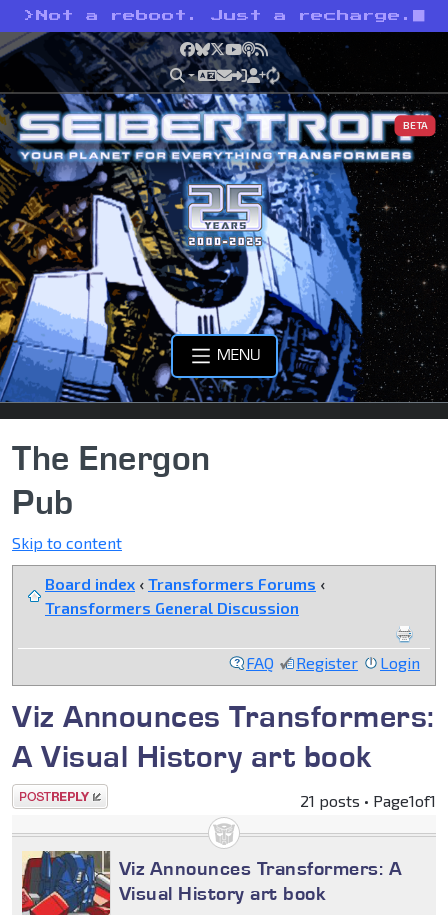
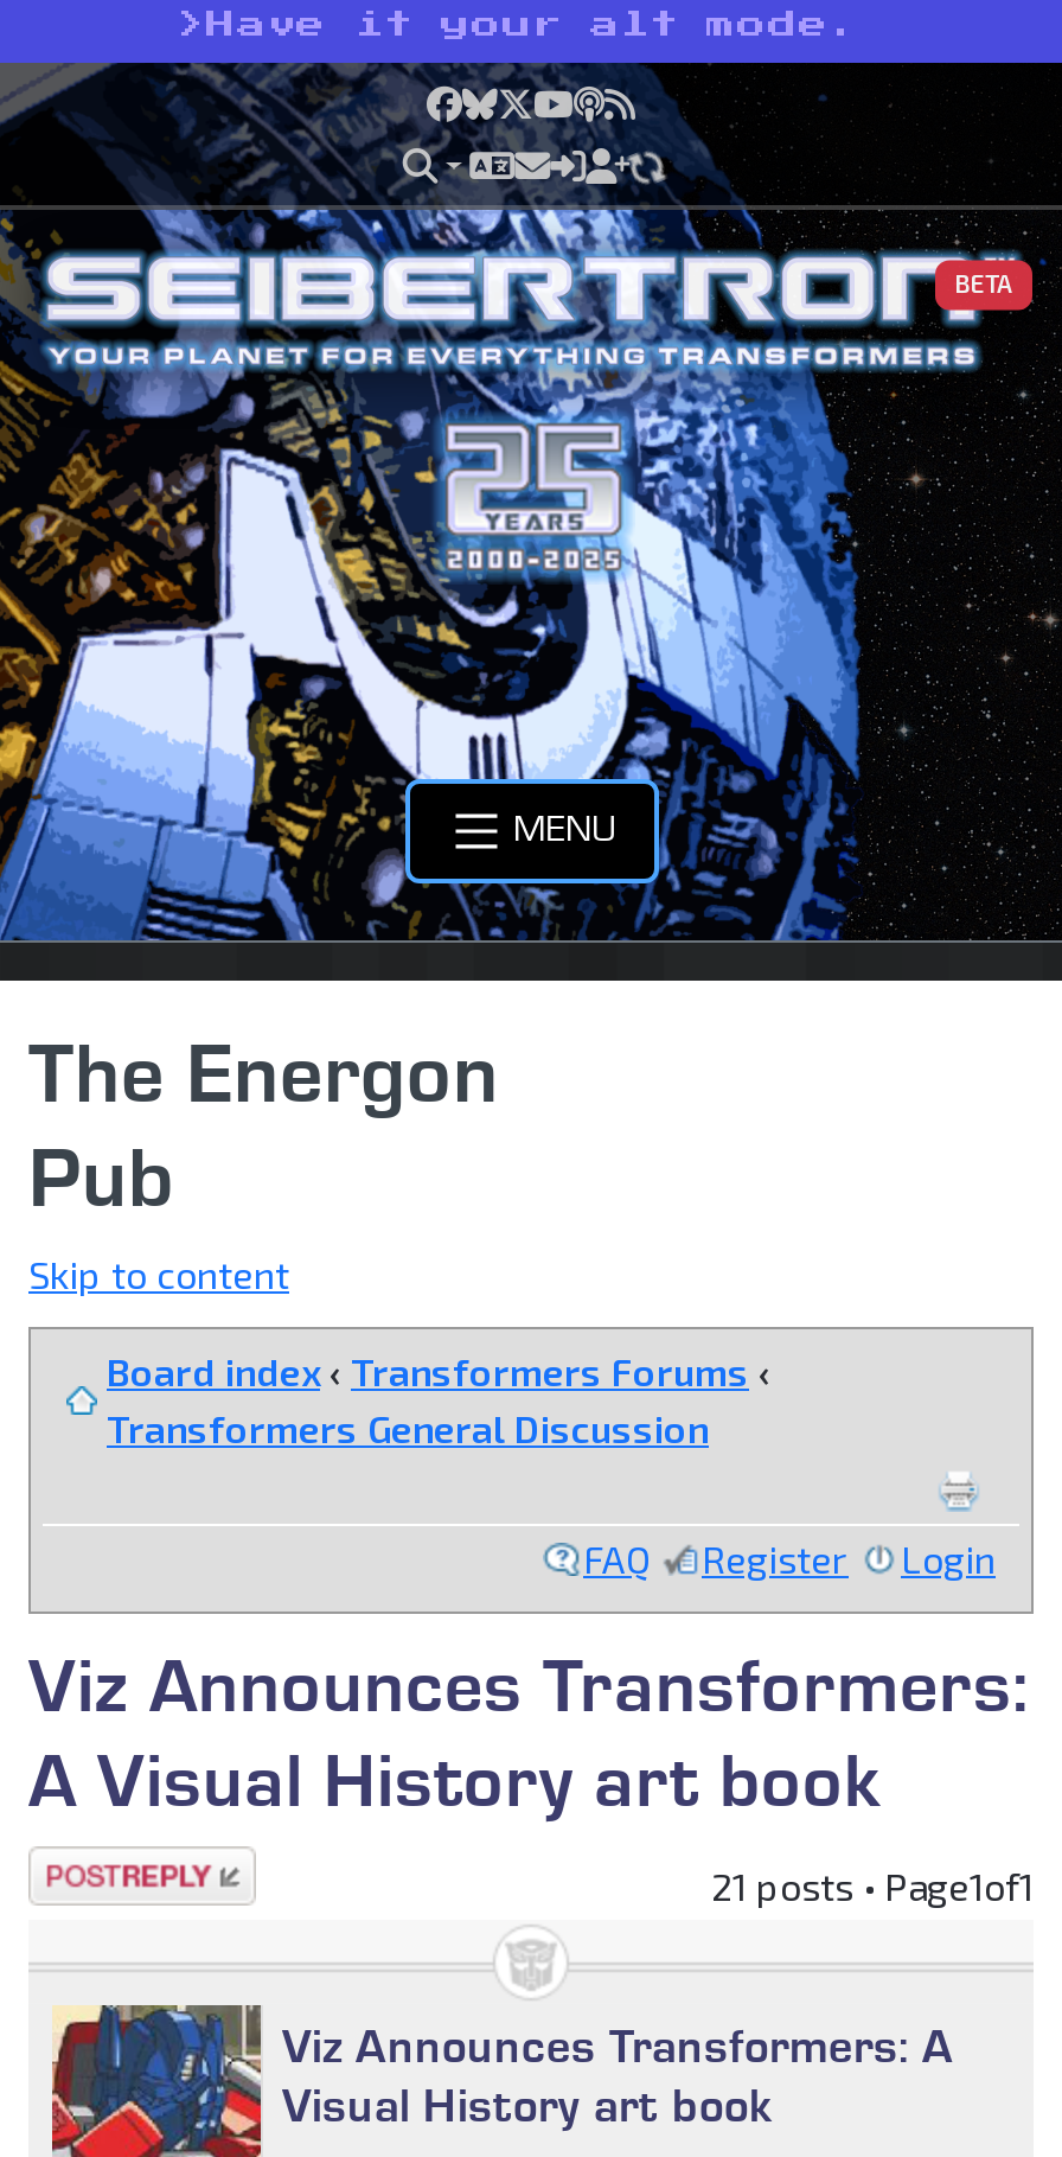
[24,10,413,22] > Not a reboot. Just a recharge. -> [178,11,858,39] > Have it your alt mode.

